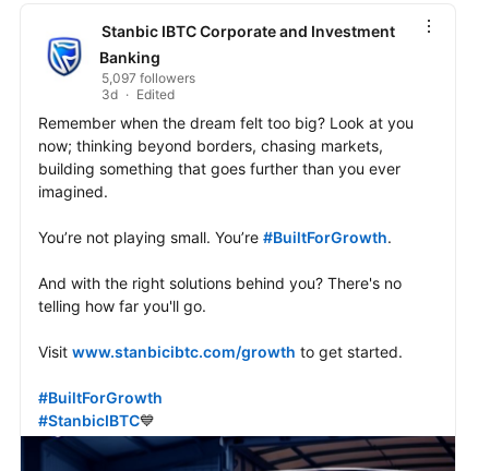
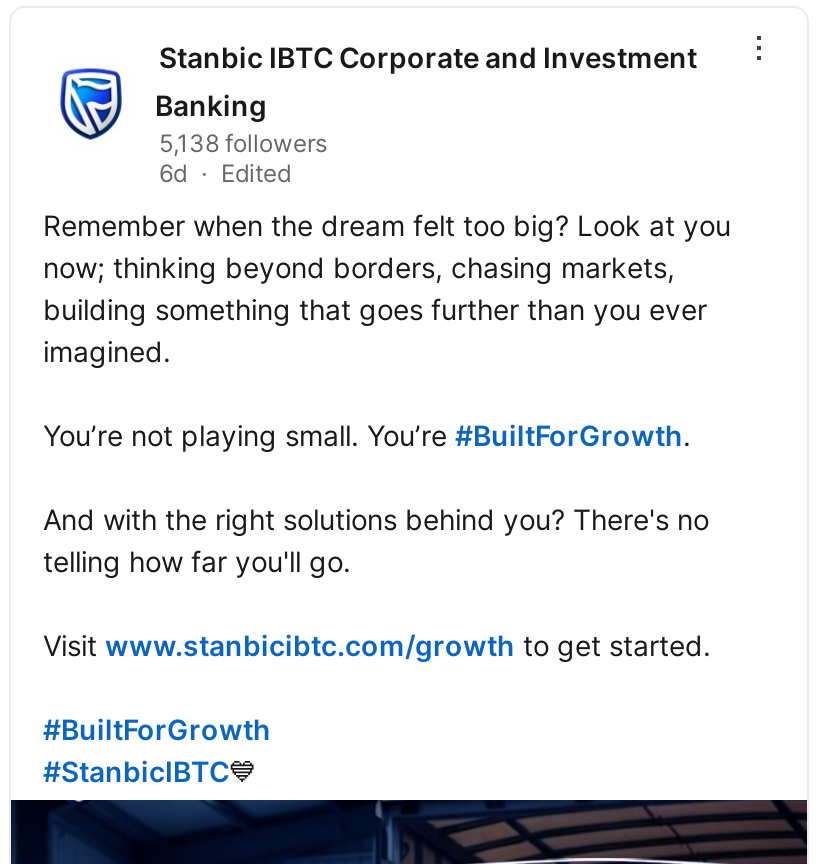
[101,69,195,102] 5,097 followers | 3d -> [159,127,327,187] 5,138 followers | 6d

